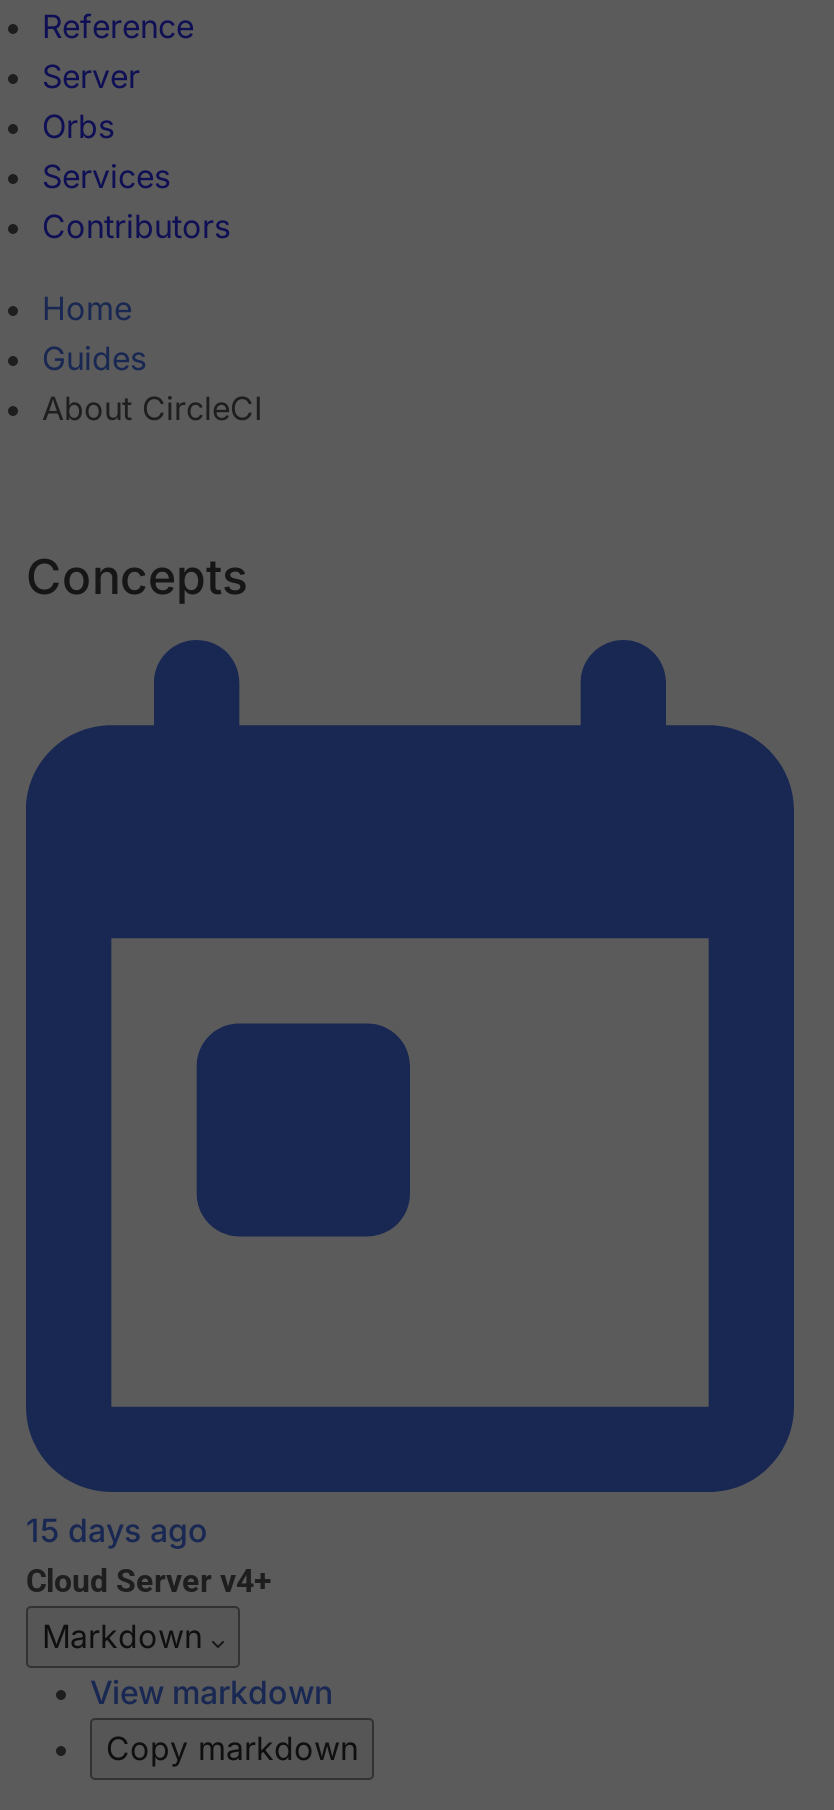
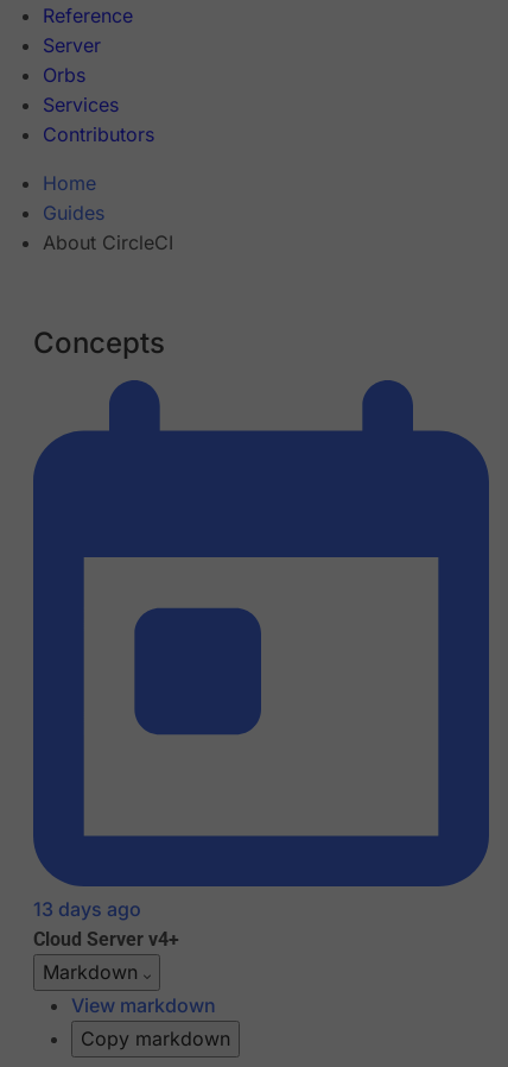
[26,1511,208,1551] 15 days ago -> [33,898,141,921] 13 days ago

